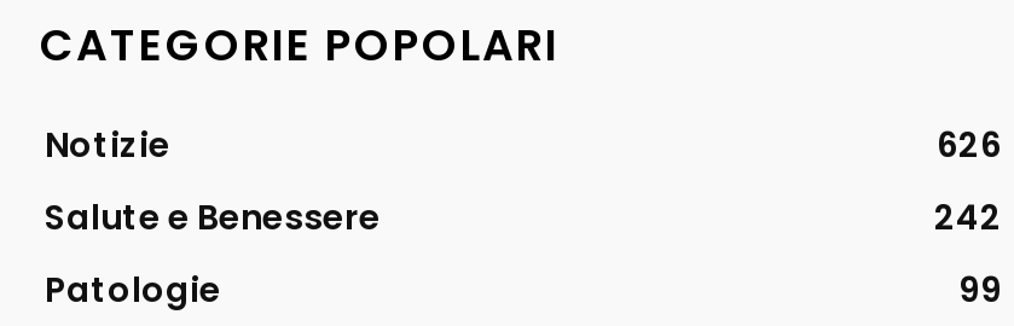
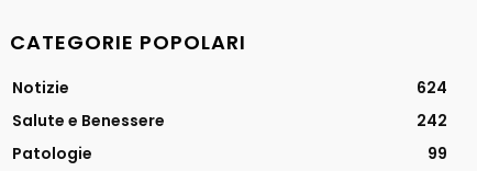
[937,122,1002,170] 626 -> [417,77,447,99] 624

